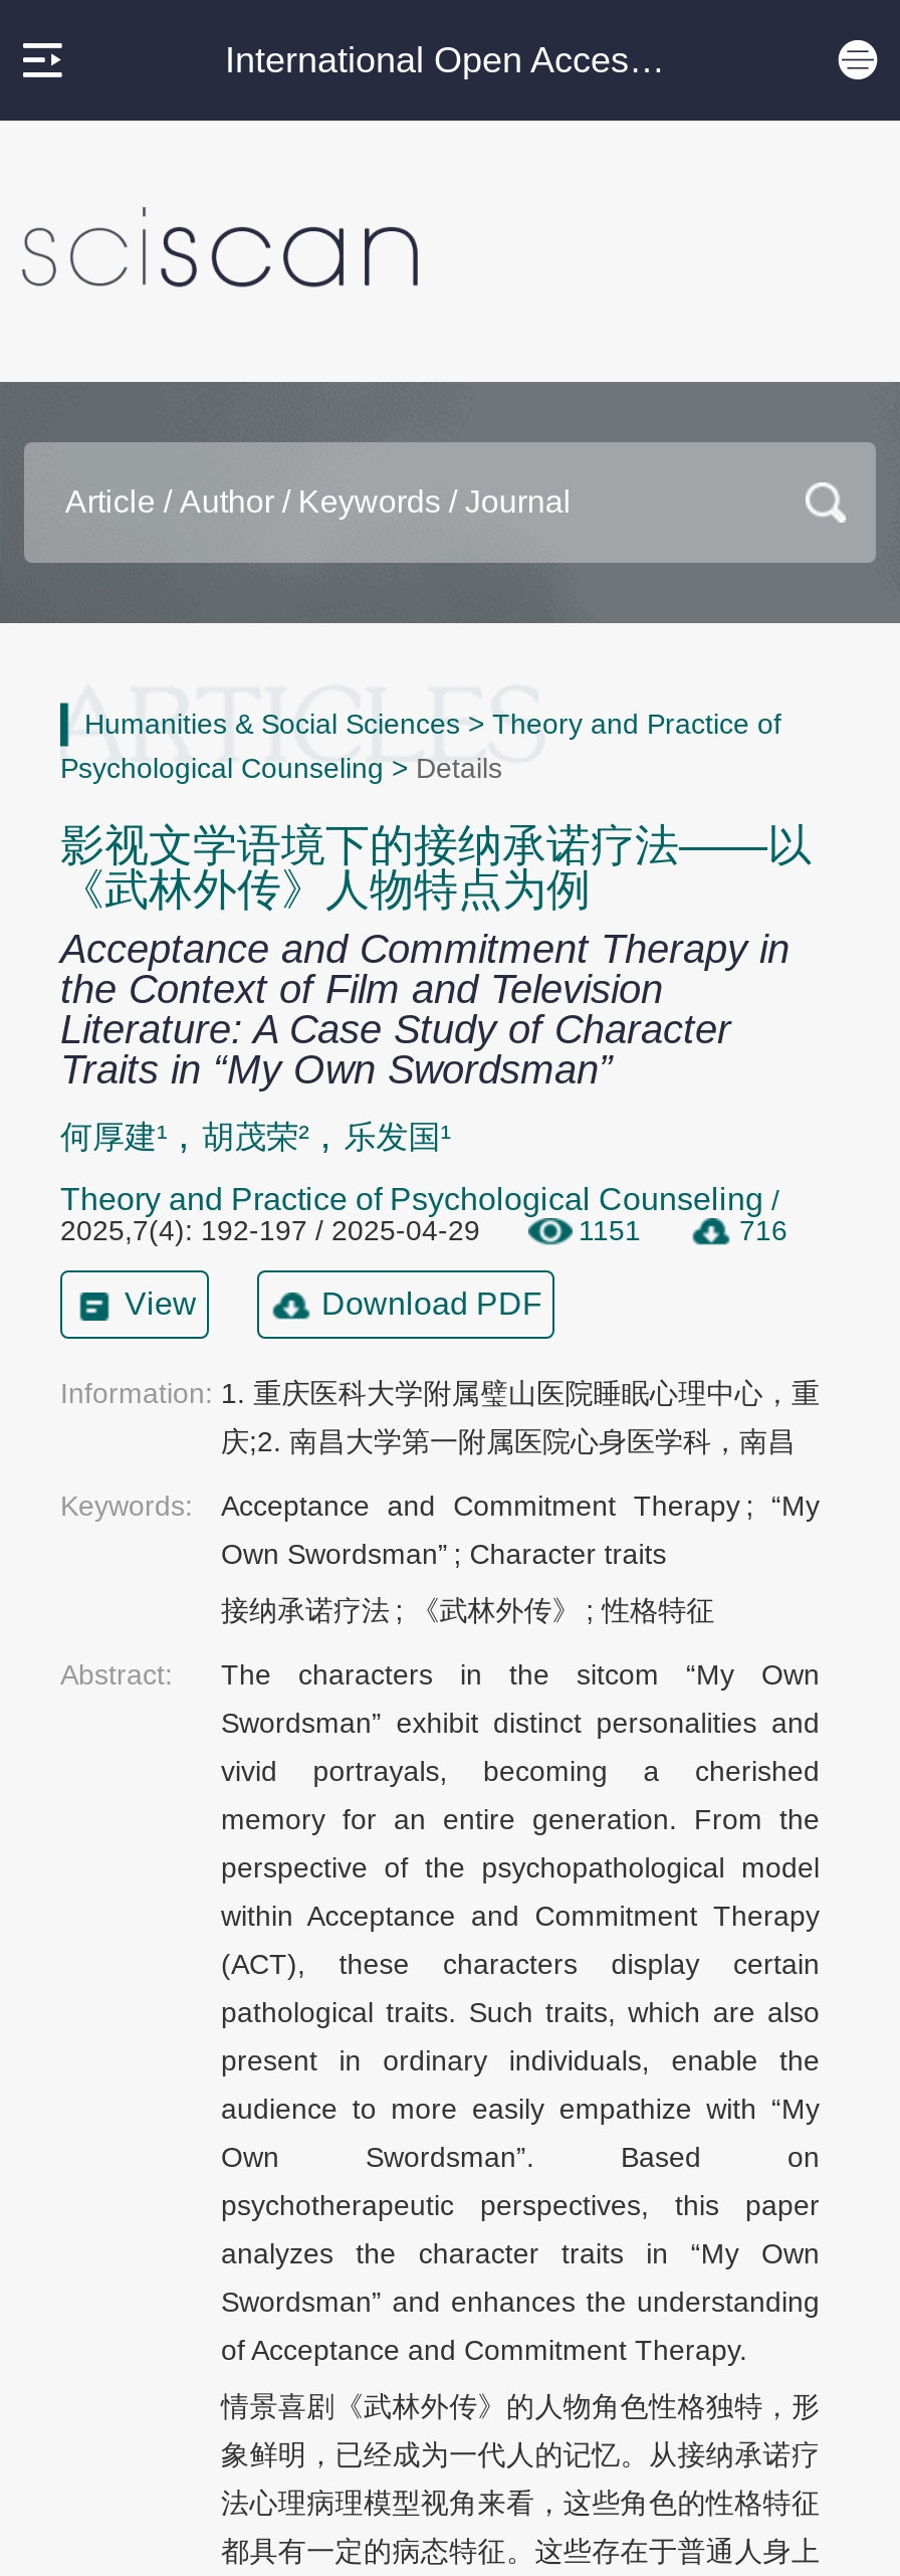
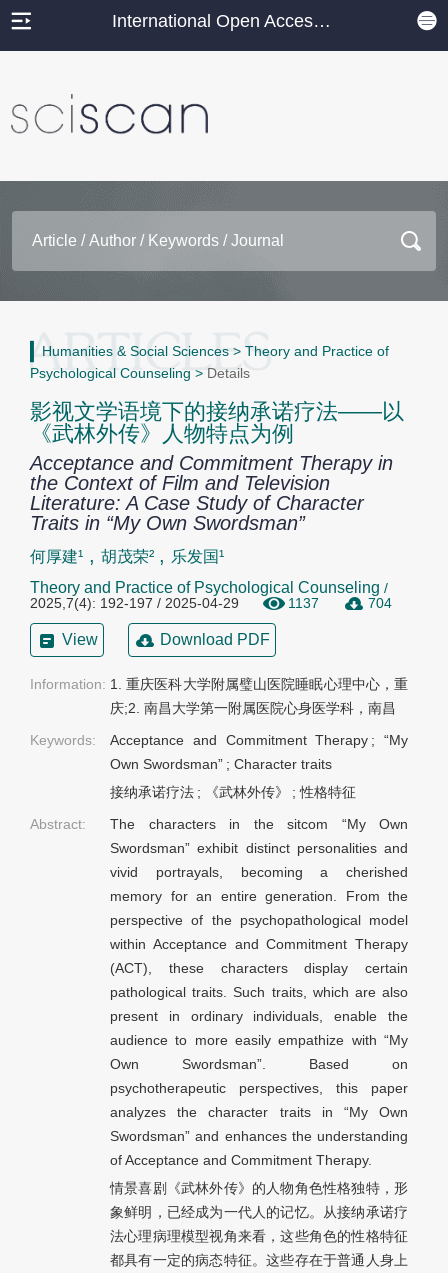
[579,1214,641,1246] 1151 -> [288,595,319,611] 1137
[739,1214,788,1246] 716 -> [368,595,392,611] 704

